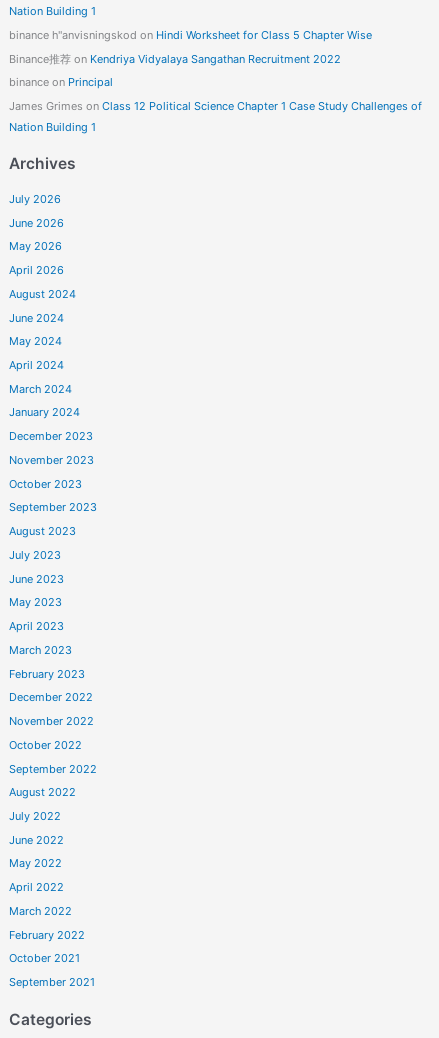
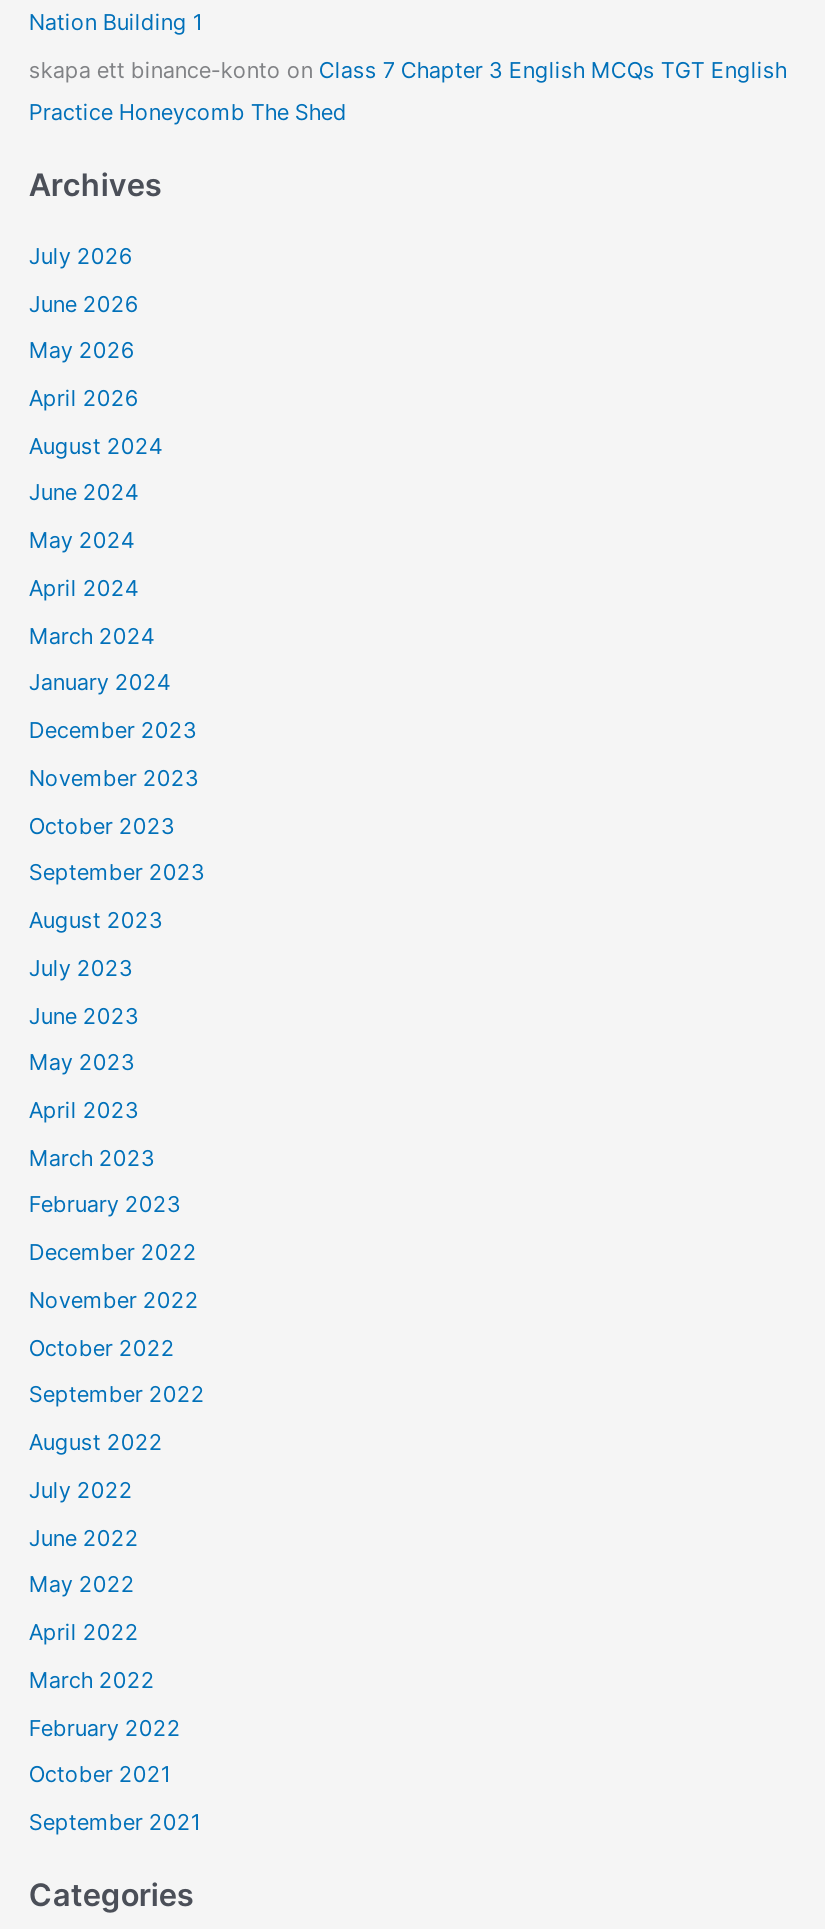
[9,28,422,134] binance h"anvisningskod on Hindi Worksheet for Class 5 Chapter Wise | Binance推荐on Kendriya Vidyalaya Sangathan Recruitment 2022 | binance on Principal | James Grimes on Class 12 Political Science Chapter 1 Case Study Challenges of | Nation Building 1 -> [29,56,787,126] skapa ett binance-konto on Class 7 Chapter 3 English MCQs TGT English | Practice Honeycomb The Shed

